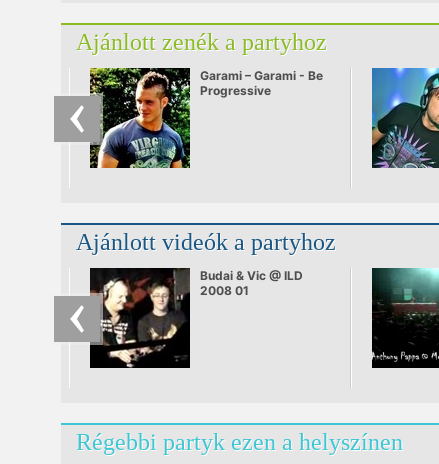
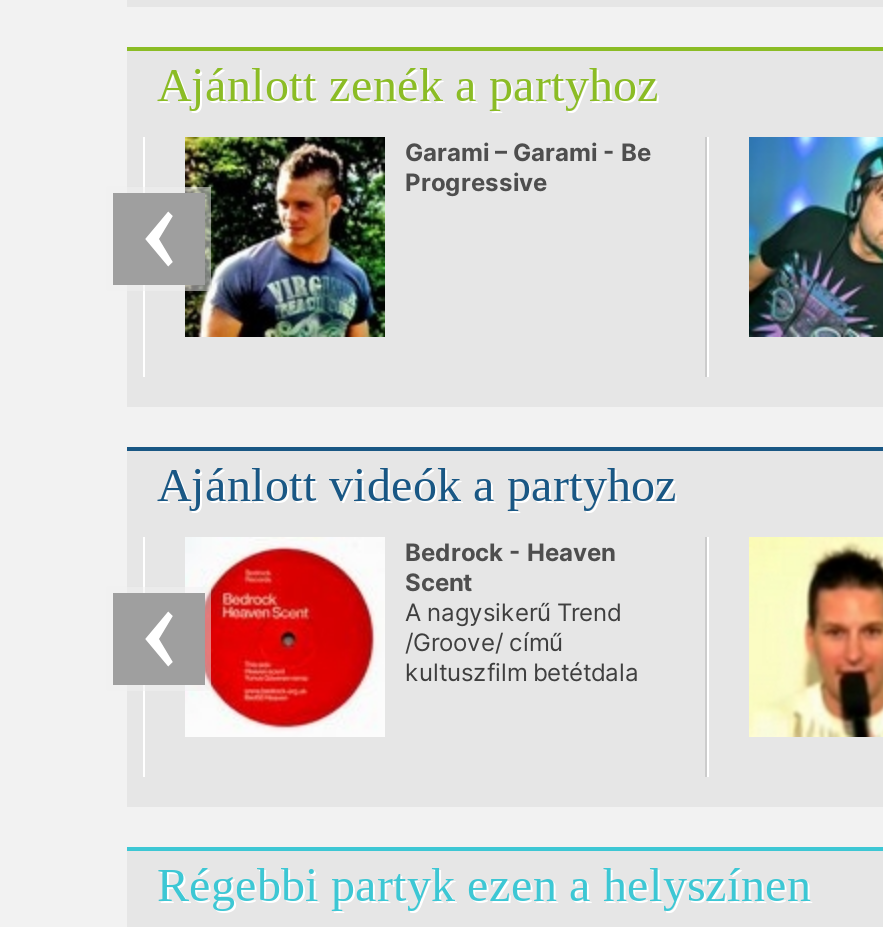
[89,267,303,369] [image] | Budai & Vic @ ILD | 2008 01 -> [185,537,639,737] [image] | Bedrock - Heaven | Scent | A nagysikerű Trend | /Groove/ című | kultuszfilm betétdala
[371,267,436,369] [image] -> [749,537,877,737] [image]

